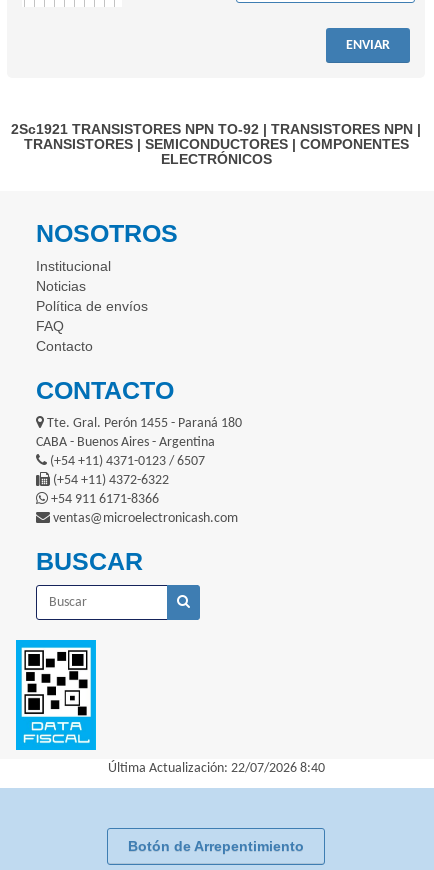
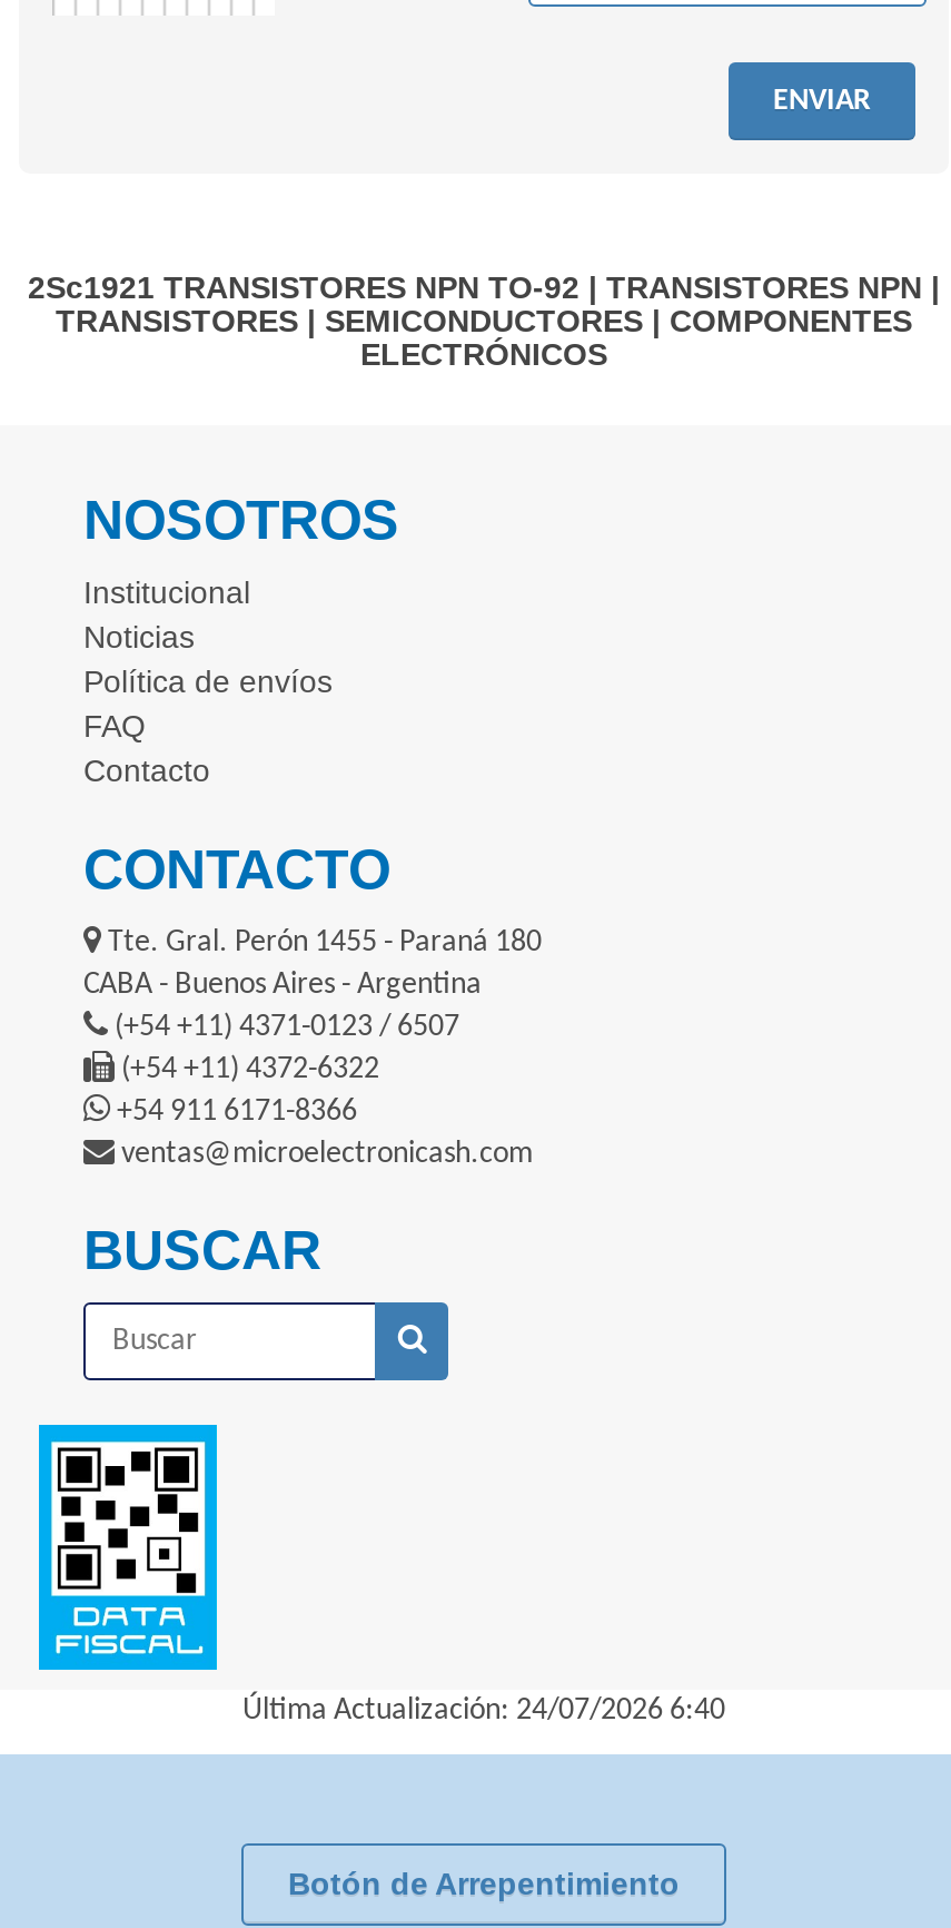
[107,761,324,776] Última Actualización: 22/07/2026 8:40 -> [242,1693,725,1727] Última Actualización: 24/07/2026 6:40

